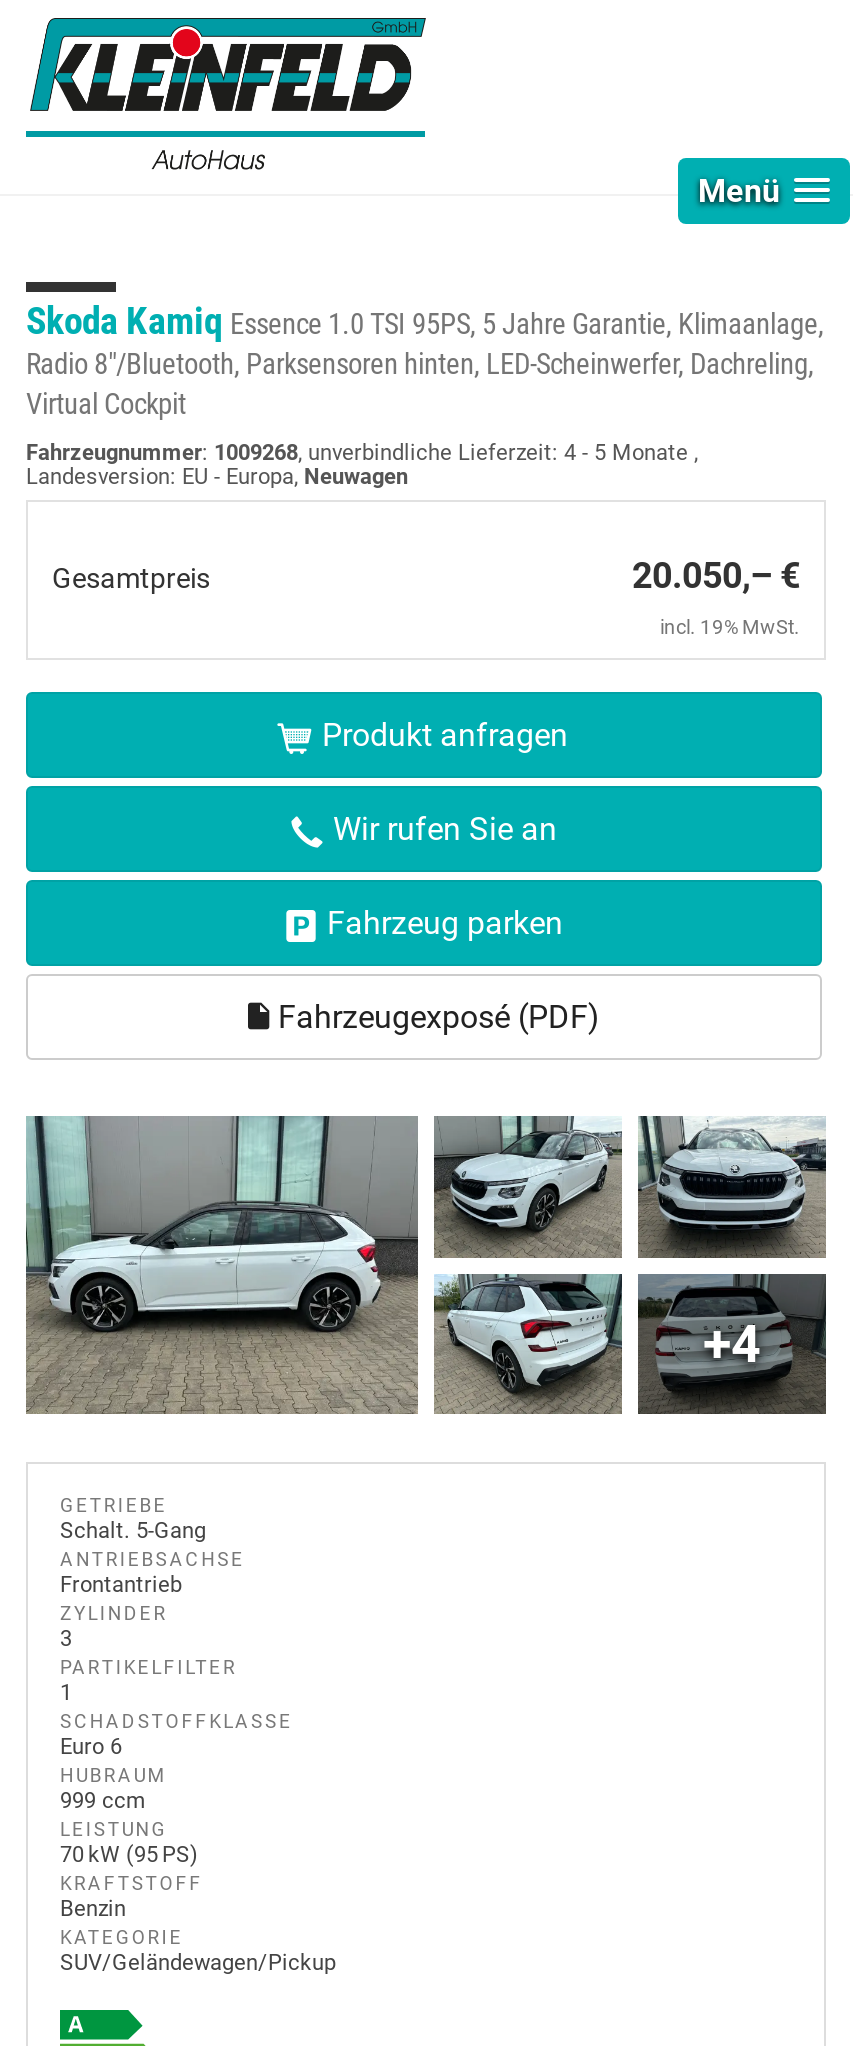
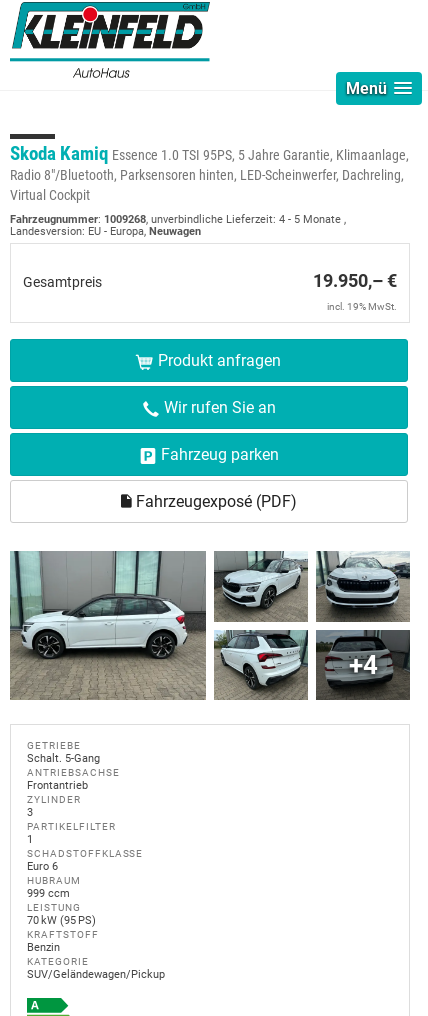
[632,555,800,597] 20.050,– € -> [313,270,397,291] 19.950,– €

